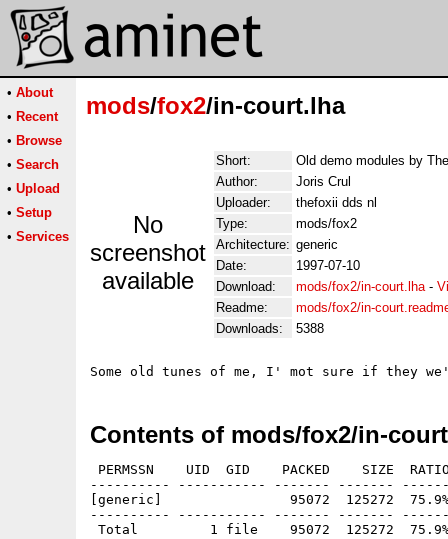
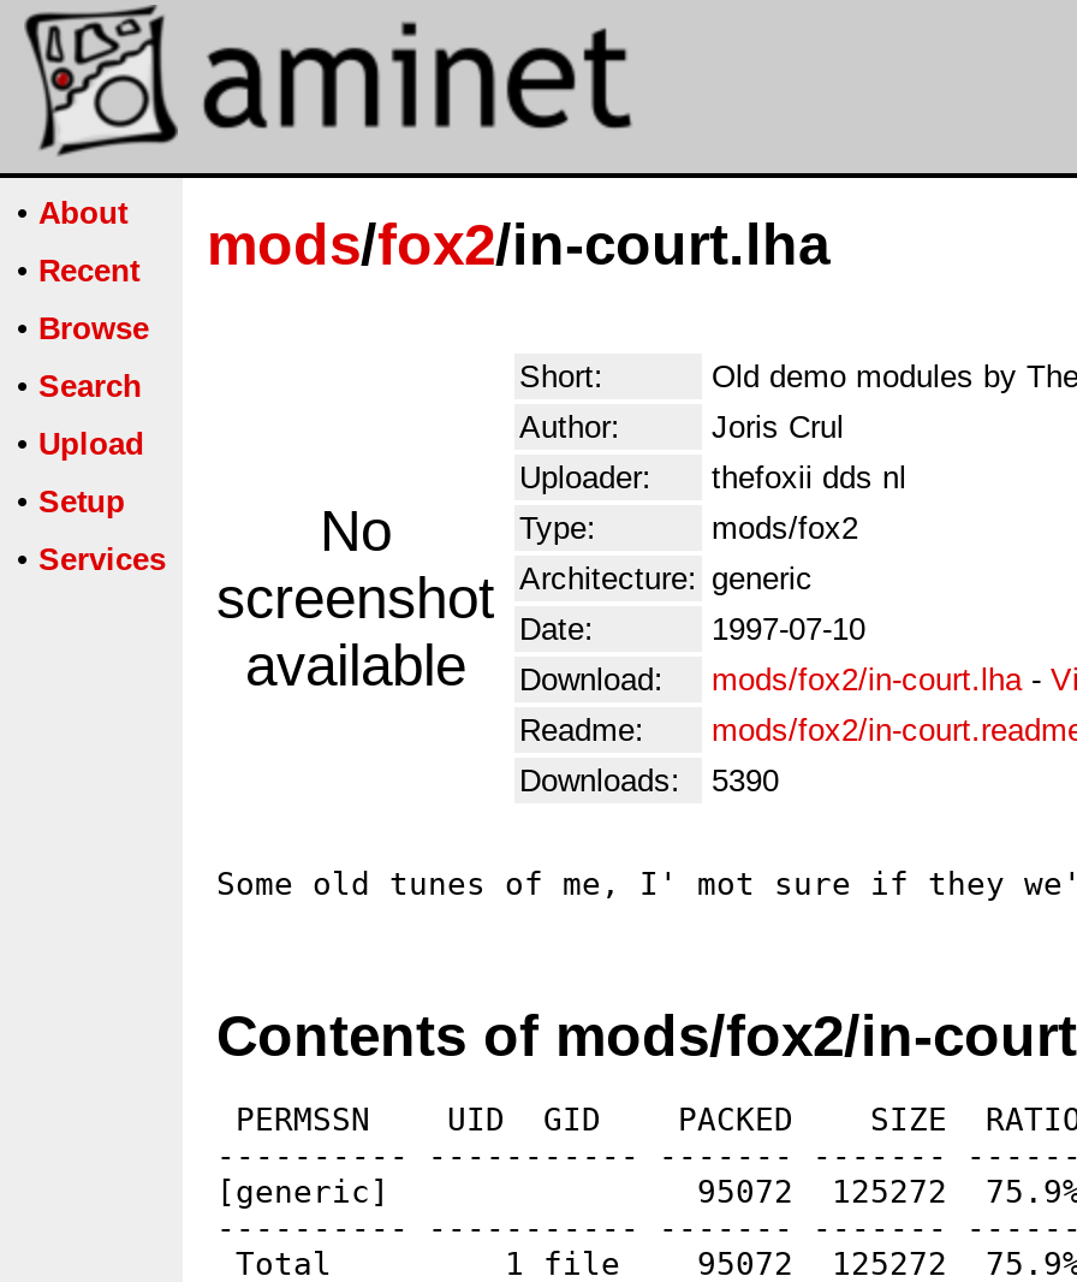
[216,321,324,336] Downloads: 5388 -> [519,762,779,799] Downloads: 5390

